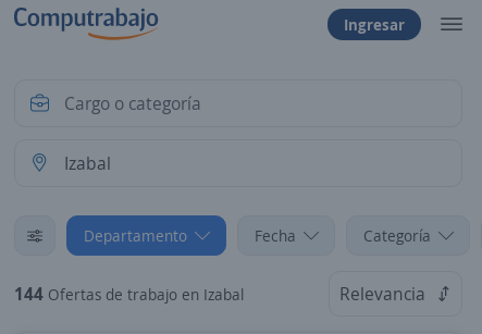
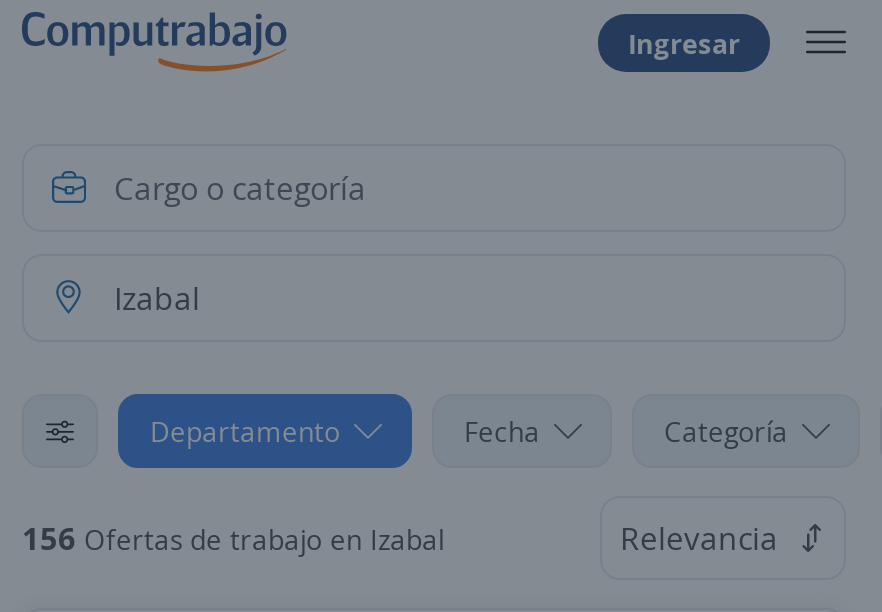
[14,282,244,306] 144 Ofertas de trabajo en Izabal -> [22,516,444,560] 156 Ofertas de trabajo en Izabal

